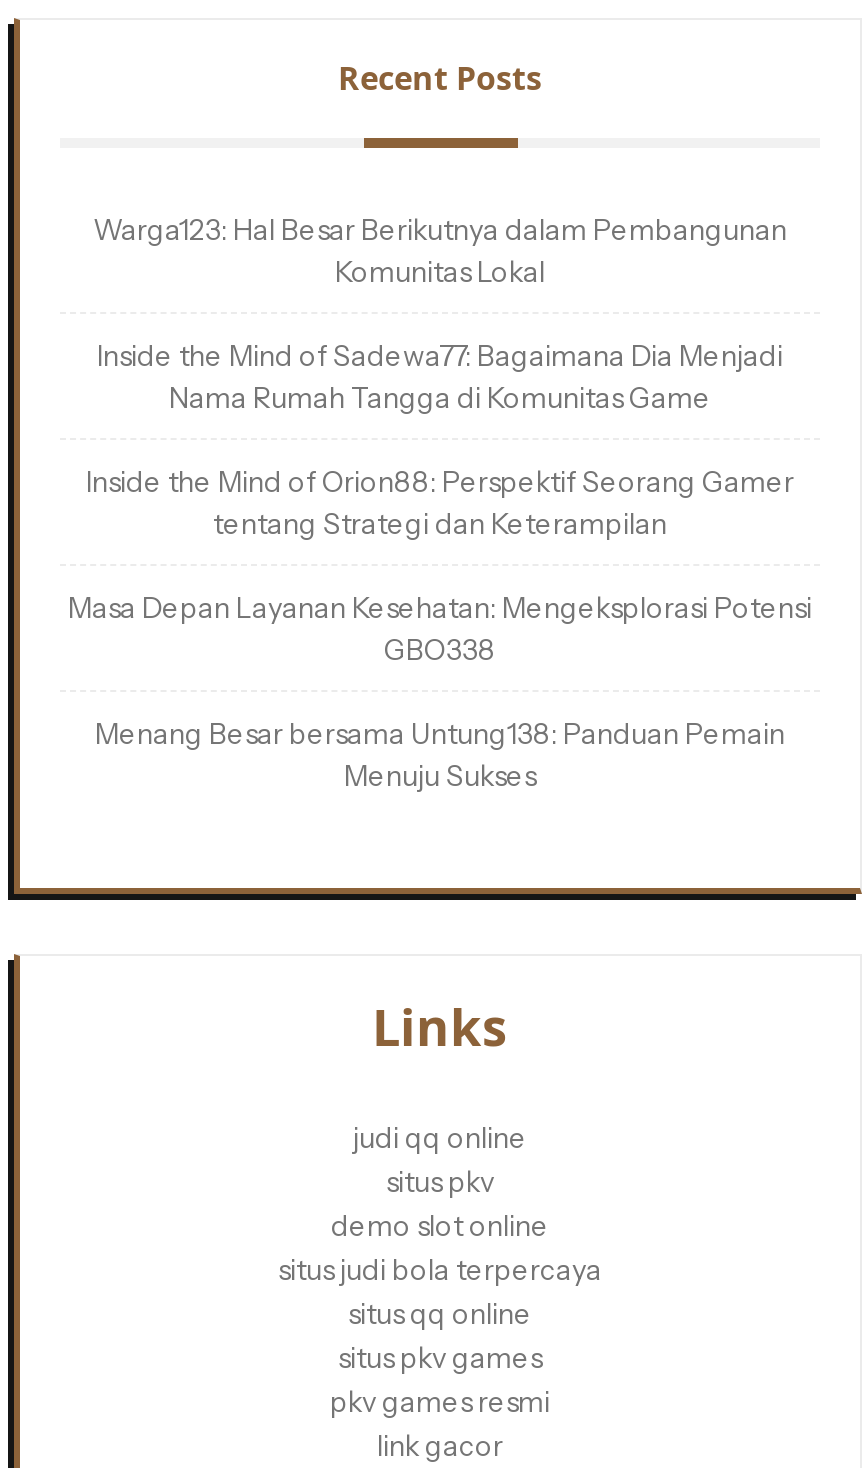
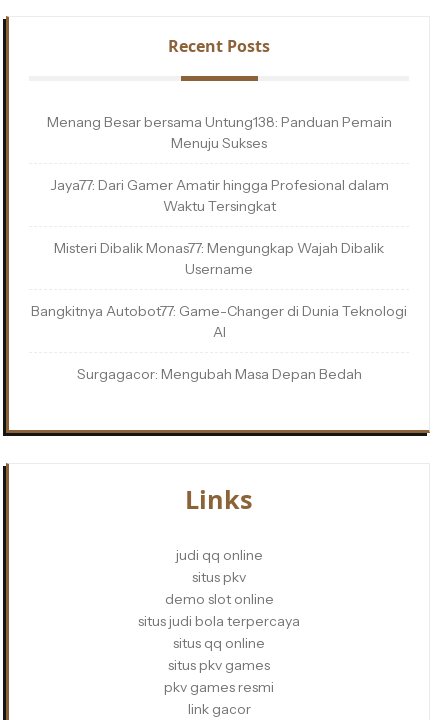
[68,212,812,668] Warga123: Hal Besar Berikutnya dalam Pembangunan | Komunitas Lokal | Inside the Mind of Sadewa77: Bagaimana Dia Menjadi | Nama Rumah Tangga di Komunitas Game | Inside the Mind of Orion88: Perspektif Seorang Gamer | tentang Strategi dan Keterampilan | Masa Depan Layanan Kesehatan: Mengeksplorasi Potensi | GBO338 -> none
moved [95,716,785,794] -> [46,113,391,152]: Menang Besar bersama Untung138: Panduan Pemain | Menuju Sukses
none -> [31,176,407,383] Jaya77: Dari Gamer Amatir hingga Profesional dalam | Waktu Tersingkat | Misteri Dibalik Monas77: Mengungkap Wajah Dibalik | Username | Bangkitnya Autobot77: Game-Changer di Dunia Teknologi | AI | Surgagacor: Mengubah Masa Depan Bedah

